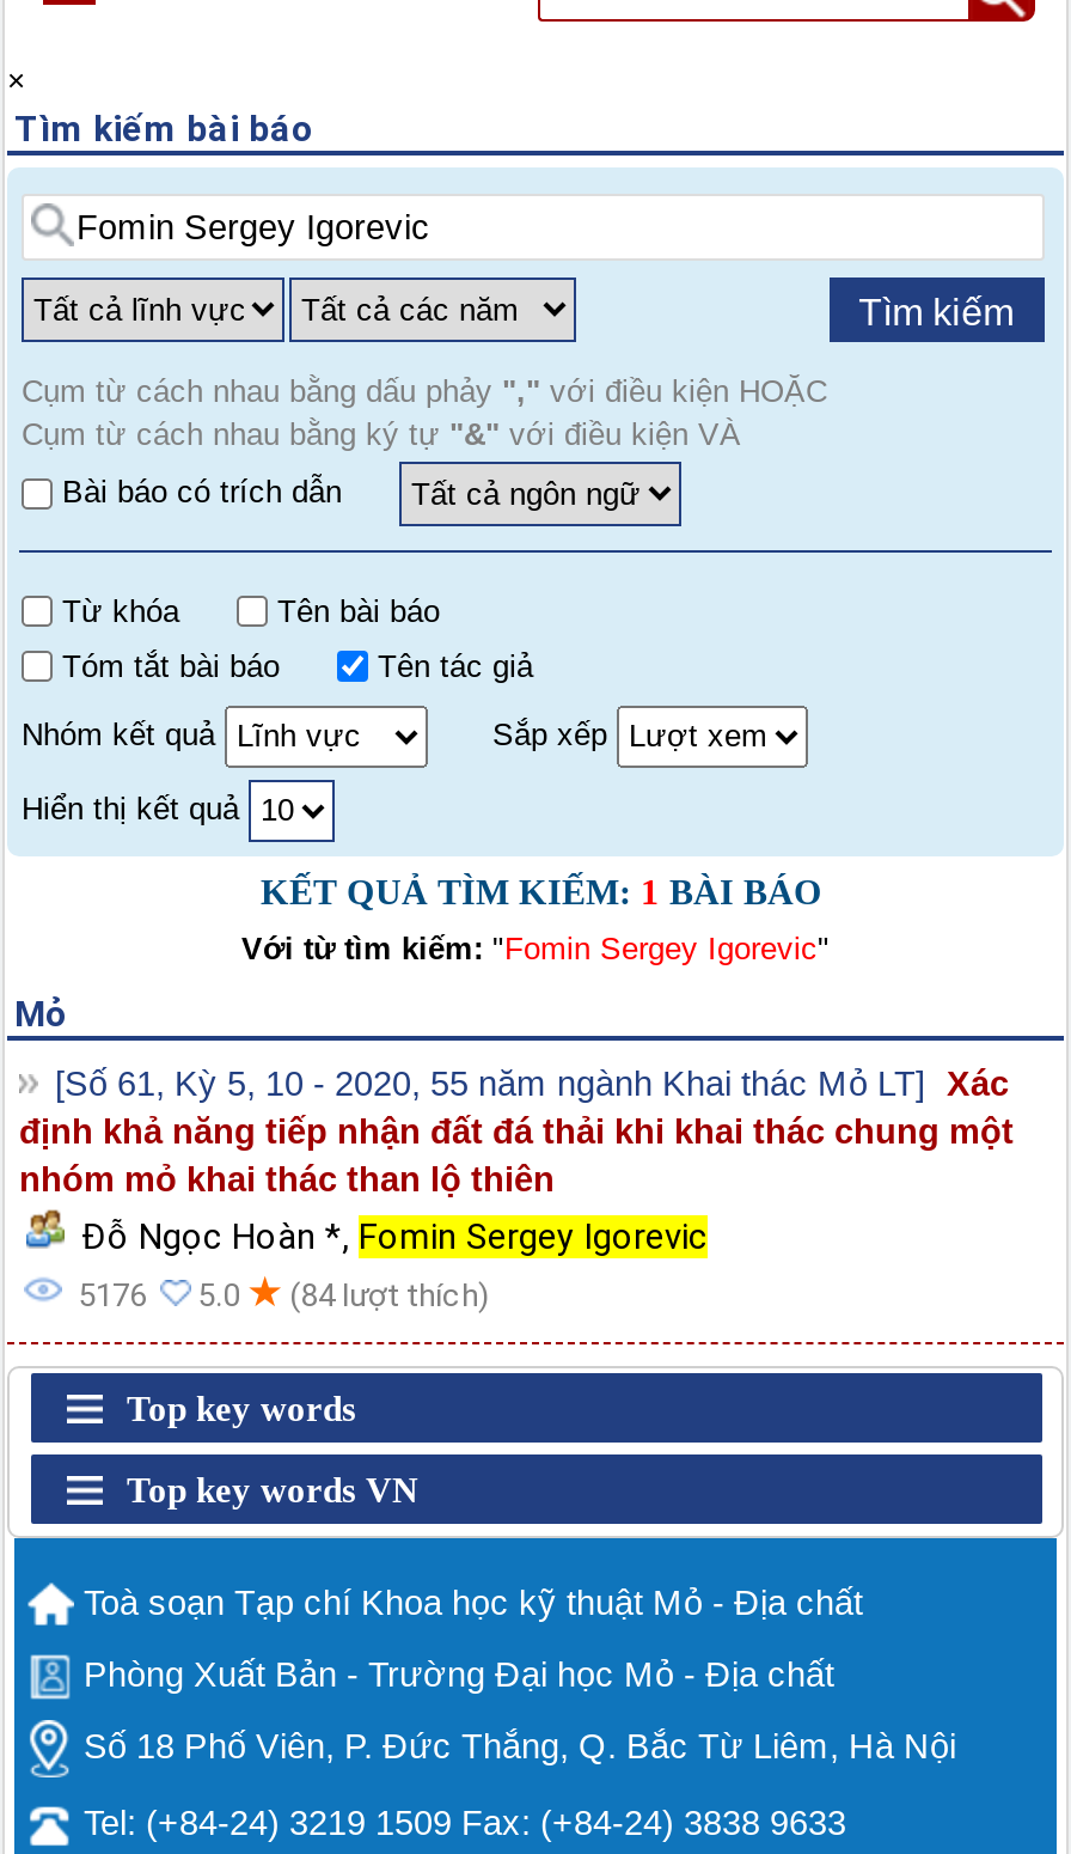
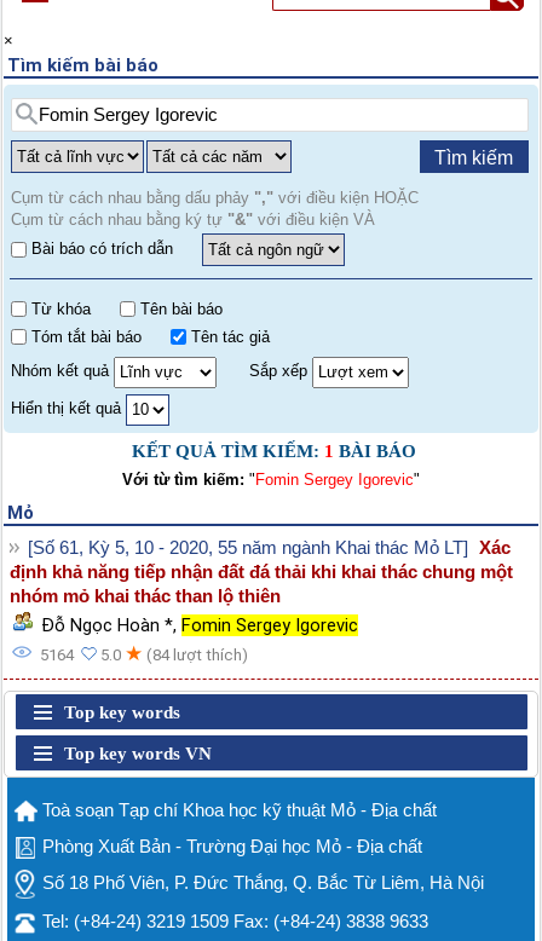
[79,1277,146,1313] 5176 -> [40,646,74,664] 5164

